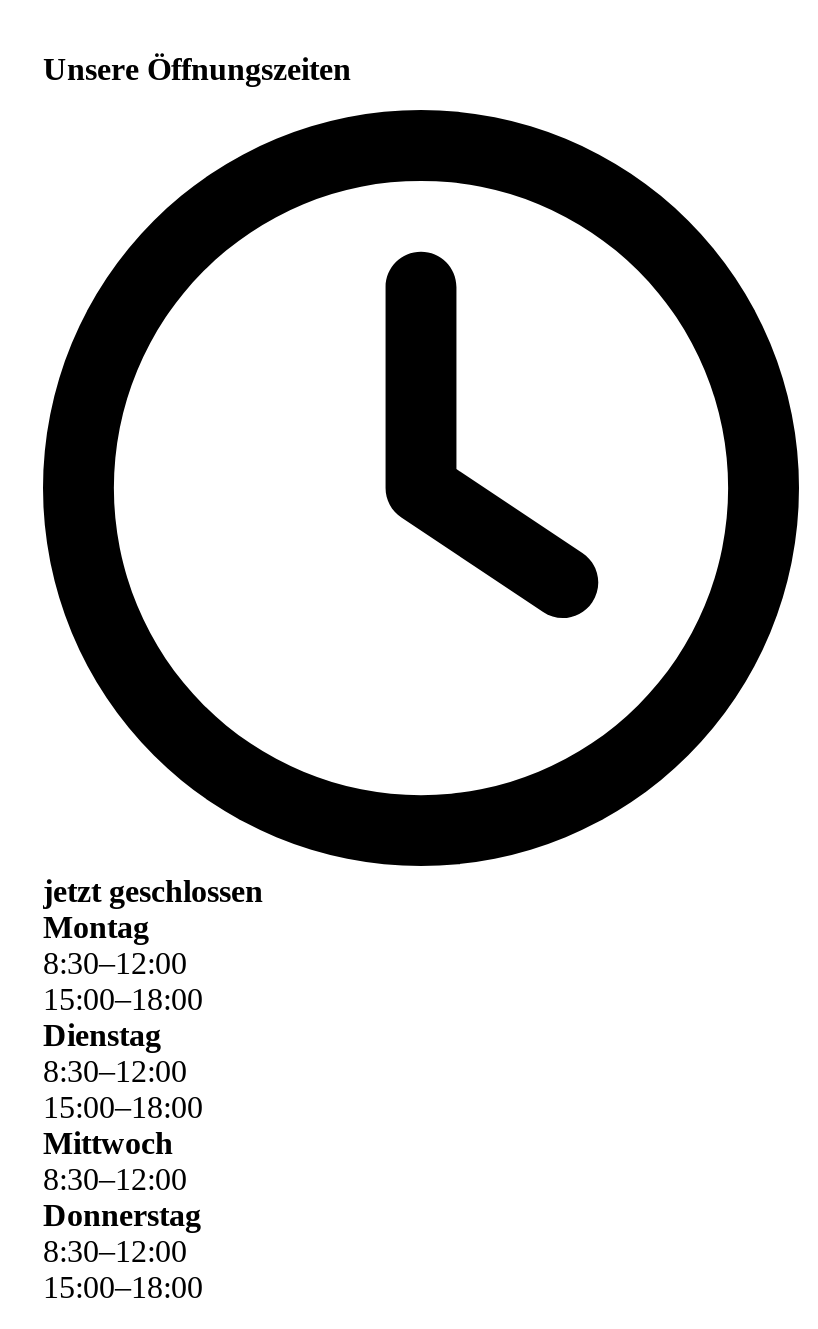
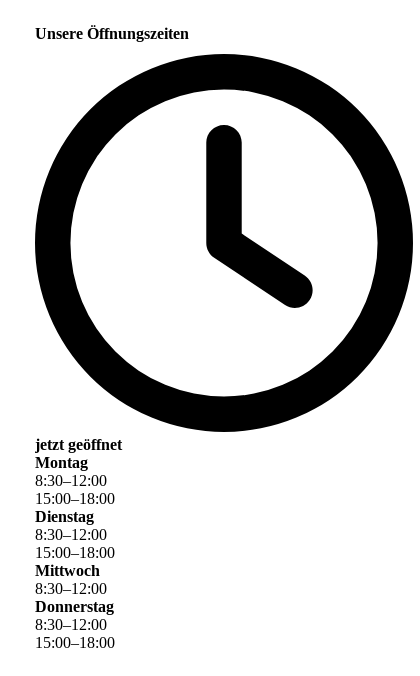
[43,875,263,909] jetzt geschlossen -> [35,436,122,453] jetzt geöffnet

